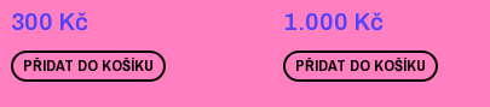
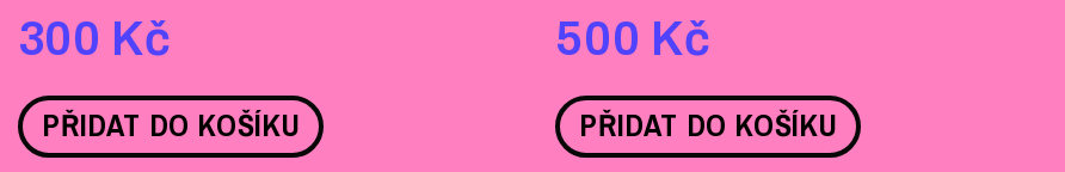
[283,9,384,35] 1.000 Kč -> [555,12,710,65] 500 Kč

